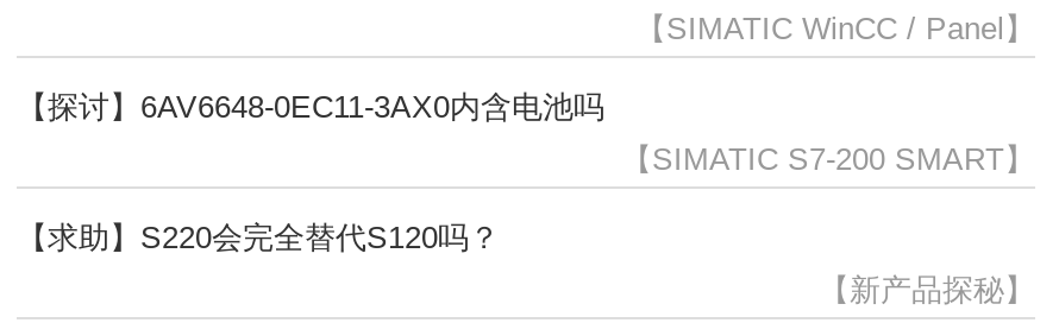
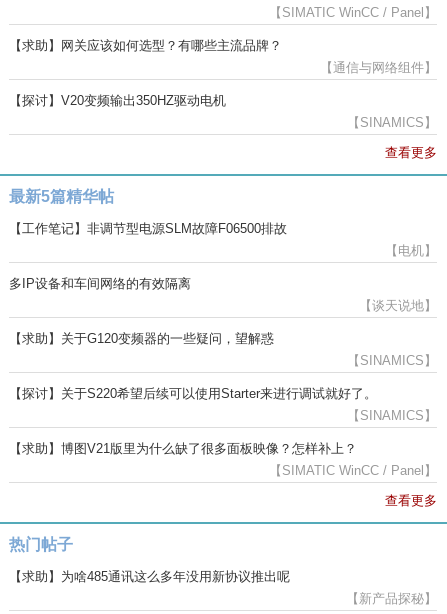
[17,89,1035,255] 【探讨】6AV6648-0EC11-3AX0内含电池吗 | 【SIMATIC S7-200 SMART】 | 【求助】S220会完全替代S120吗？ -> [9,38,437,584] 【求助】网关应该如何选型？有哪些主流品牌？ | 【通信与网络组件】 | 【探讨】V20变频输出350HZ驱动电机 | 【SINAMICS】 | 查看更多 | 最新5篇精华帖 | 【工作笔记】非调节型电源SLM故障F06500排故 | 【电机】 | 多IP设备和车间网络的有效隔离 | 【谈天说地】 | 【求助】关于G120变频器的一些疑问，望解惑 | 【SINAMICS】 | 【探讨】关于S220希望后续可以使用Starter来进行调试就好了。 | 【SINAMICS】 | 【求助】博图V21版里为什么缺了很多面板映像？怎样补上？ | 【SIMATIC WinCC / Panel】 | 查看更多 | 热门帖子 | 【求助】为啥485通讯这么多年没用新协议推出呢

